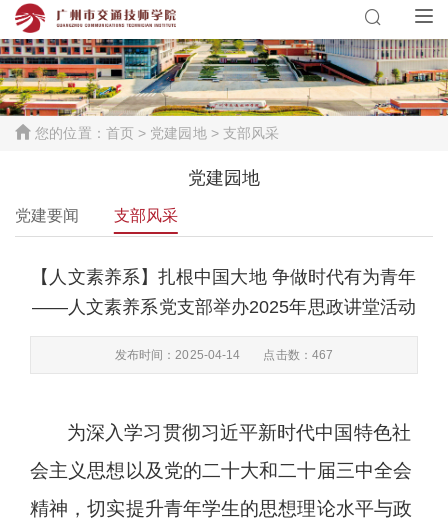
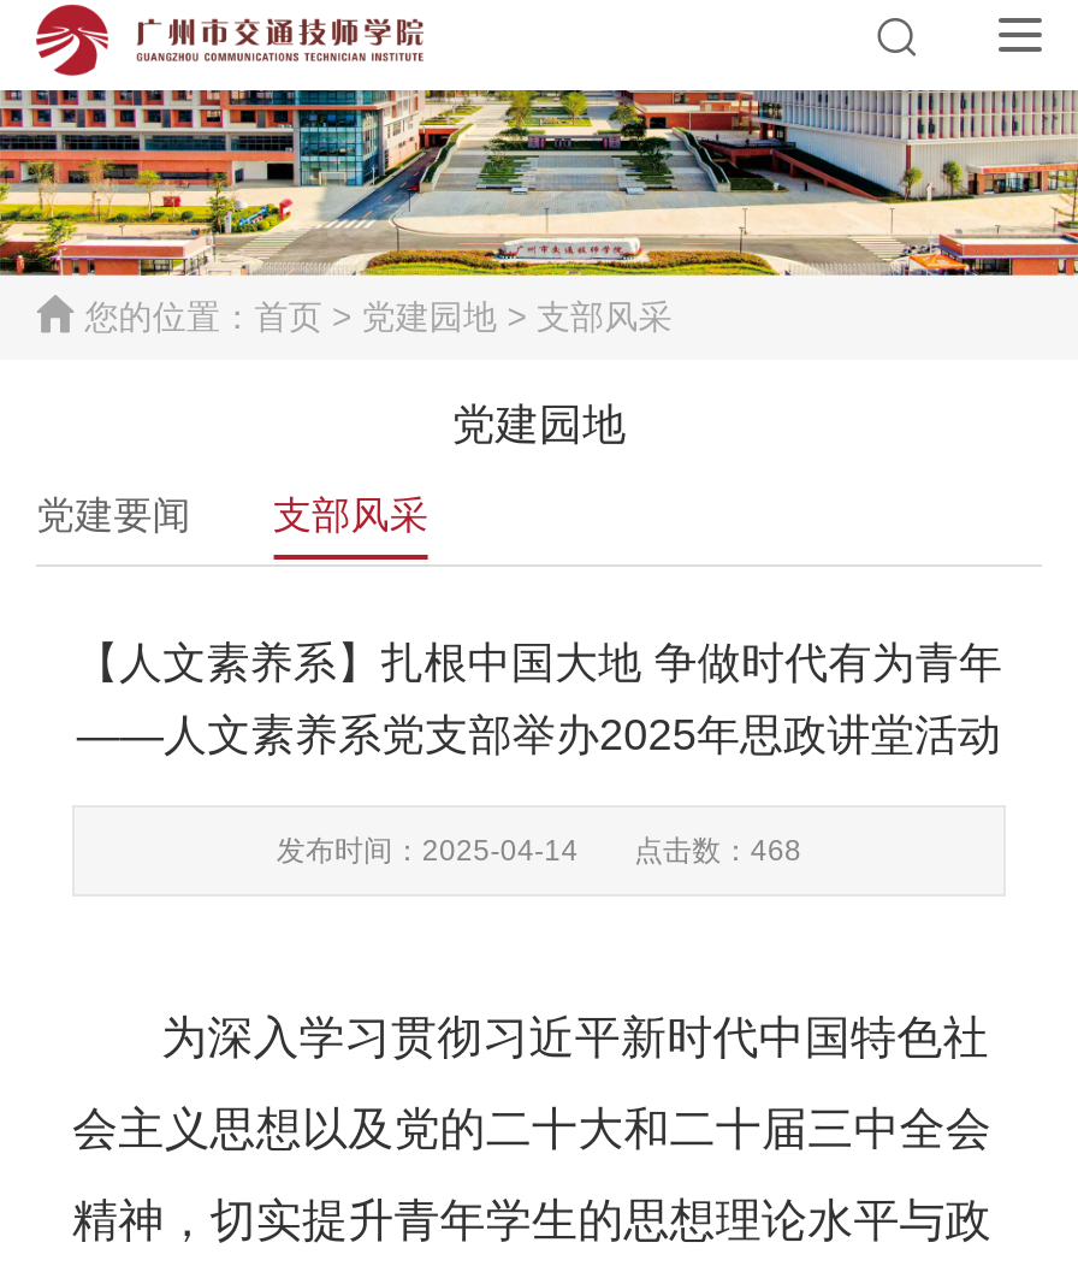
[115,348,333,362] 发布时间：2025-04-14 点击数：467 -> [276,834,802,868] 发布时间：2025-04-14 点击数：468

